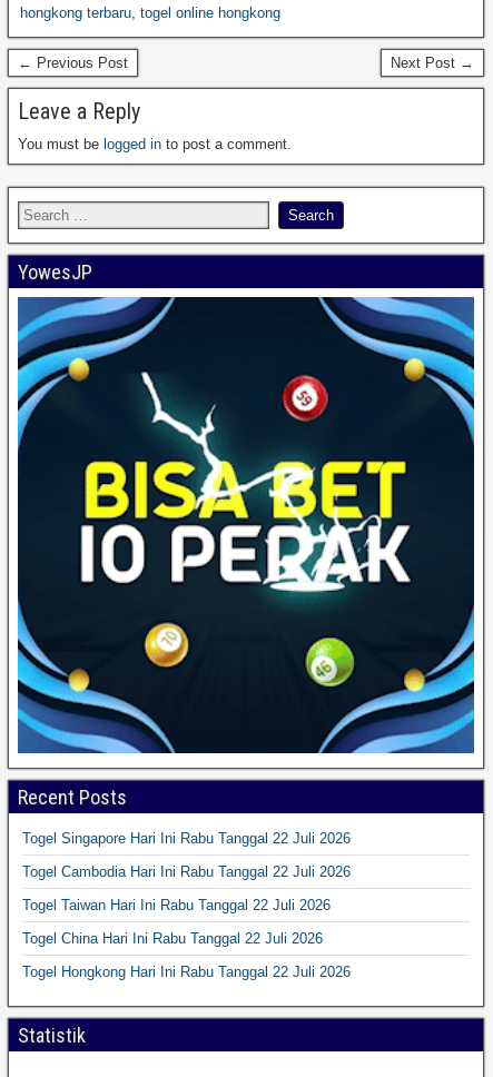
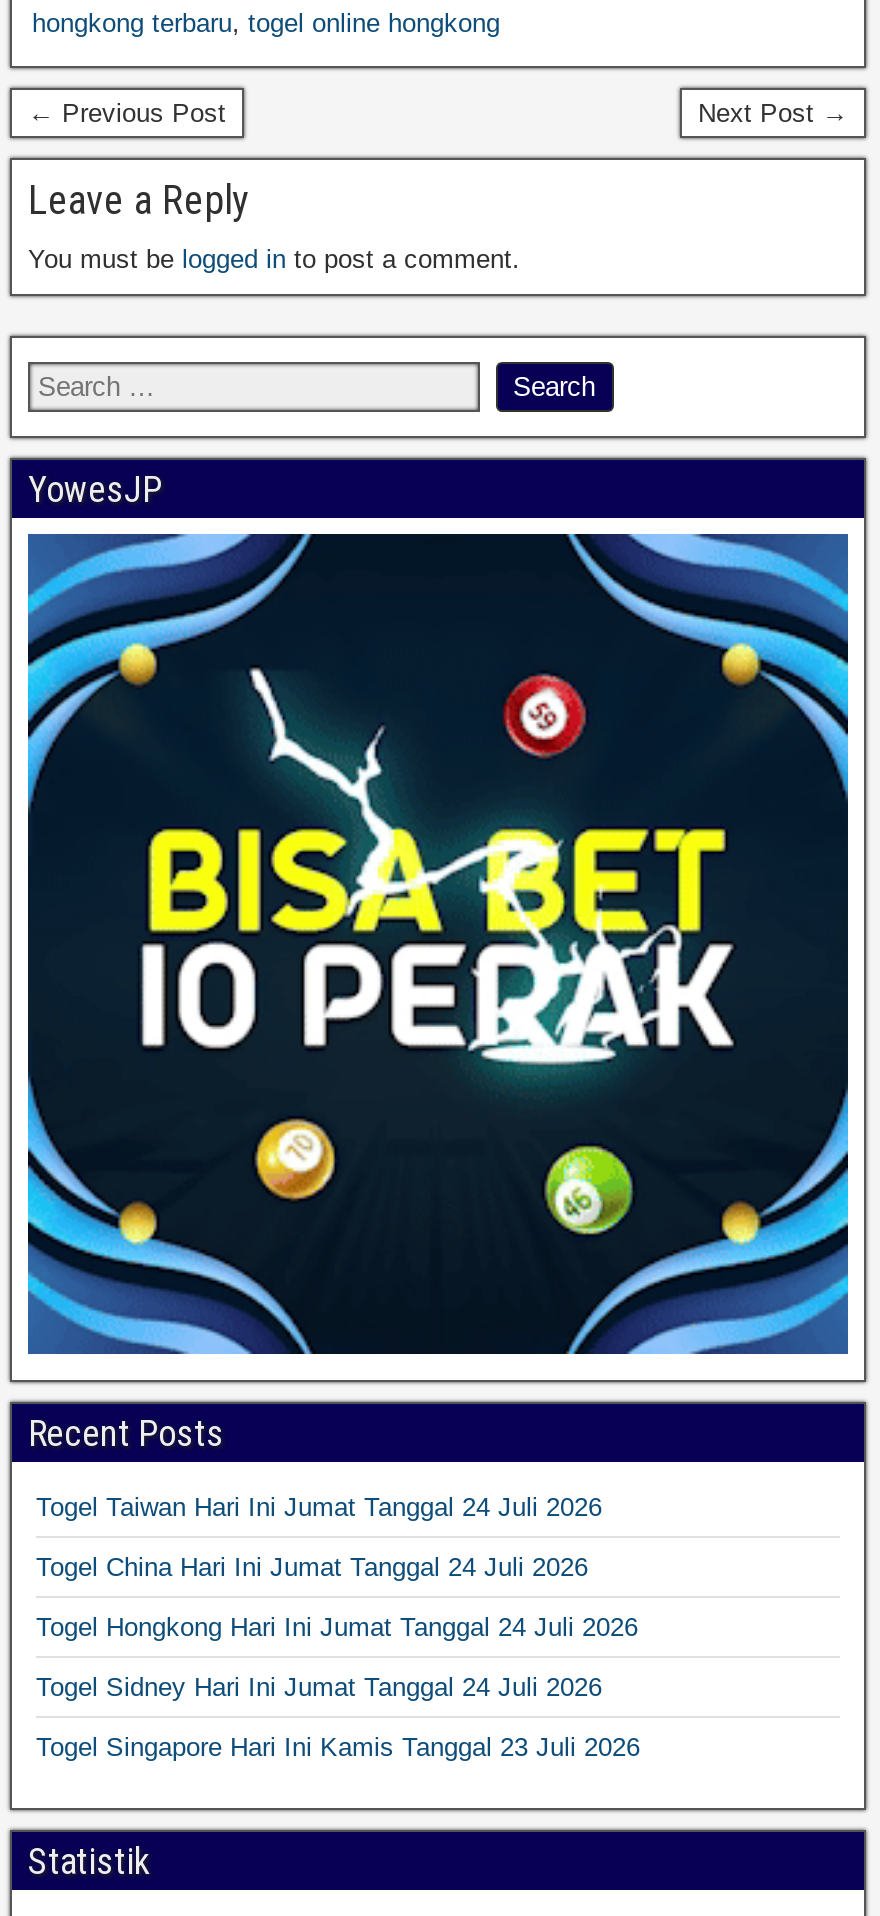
[22,829,351,846] Togel Singapore Hari Ini Rabu Tanggal 22 Juli 2026 -> [36,1491,602,1521] Togel Taiwan Hari Ini Jumat Tanggal 24 Juli 2026
[22,863,351,880] Togel Cambodia Hari Ini Rabu Tanggal 22 Juli 2026 -> [36,1551,588,1581] Togel China Hari Ini Jumat Tanggal 24 Juli 2026
[22,896,331,913] Togel Taiwan Hari Ini Rabu Tanggal 22 Juli 2026 -> [36,1611,638,1641] Togel Hongkong Hari Ini Jumat Tanggal 24 Juli 2026
[22,930,323,946] Togel China Hari Ini Rabu Tanggal 22 Juli 2026 -> [36,1671,602,1701] Togel Sidney Hari Ini Jumat Tanggal 24 Juli 2026
[22,963,351,980] Togel Hongkong Hari Ini Rabu Tanggal 22 Juli 2026 -> [36,1731,640,1761] Togel Singapore Hari Ini Kamis Tanggal 23 Juli 2026

